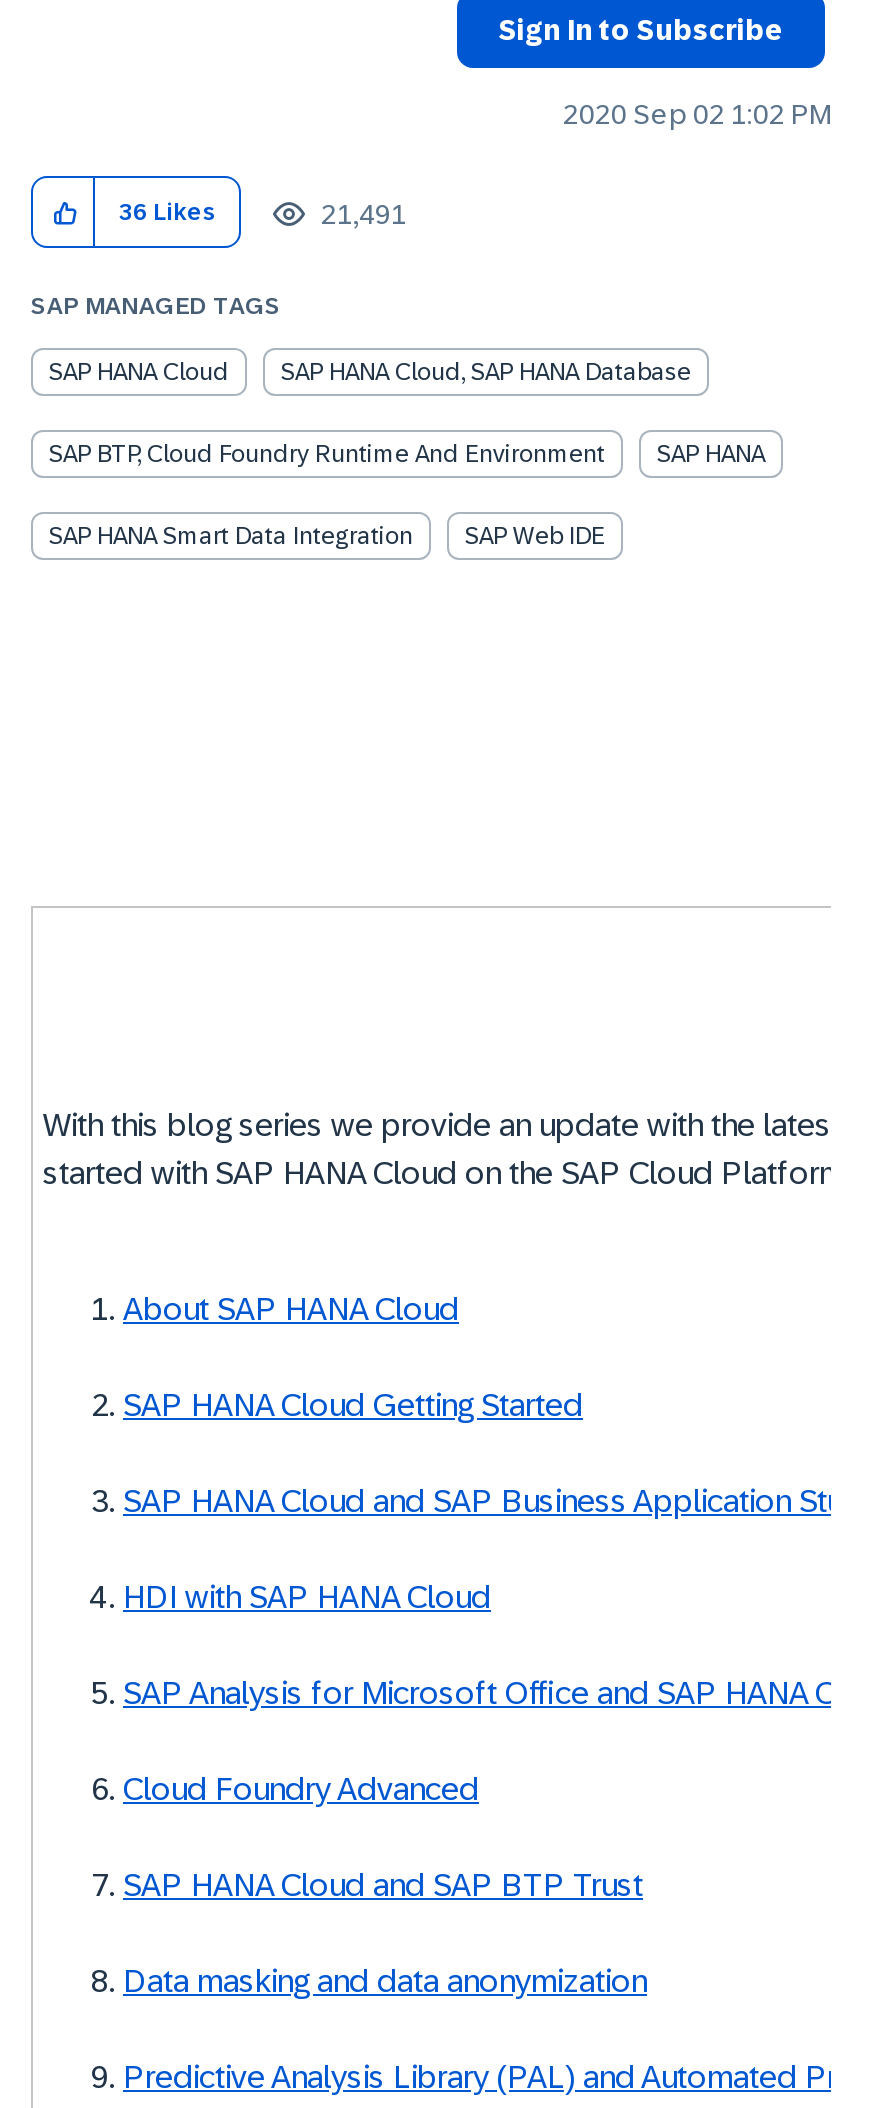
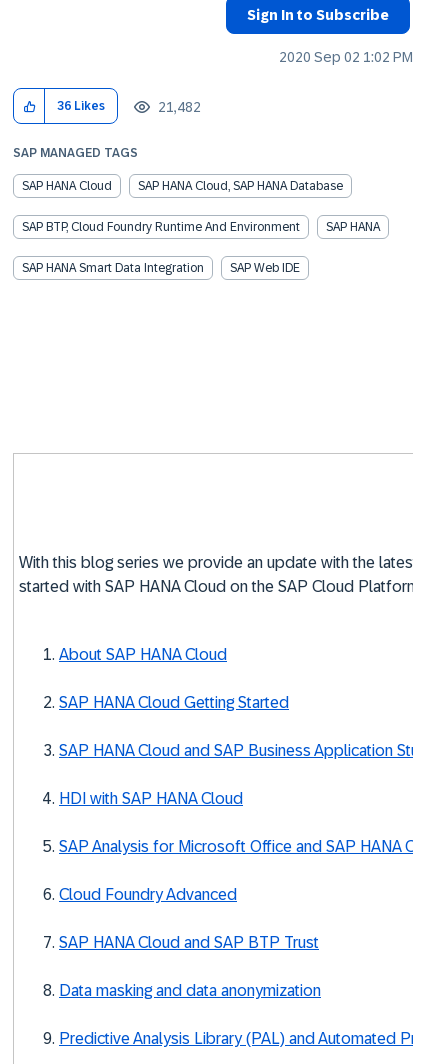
[321,198,407,230] 21,491 -> [158,99,201,115] 21,482

